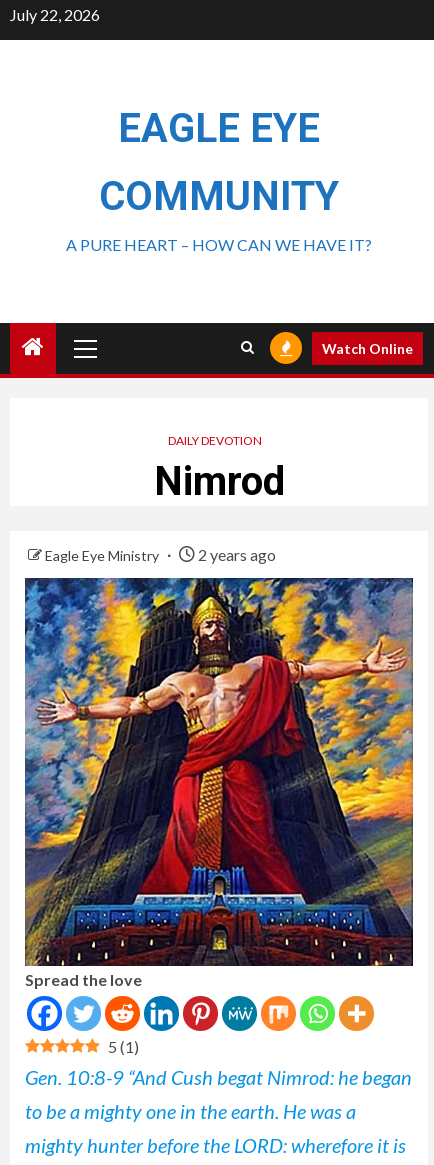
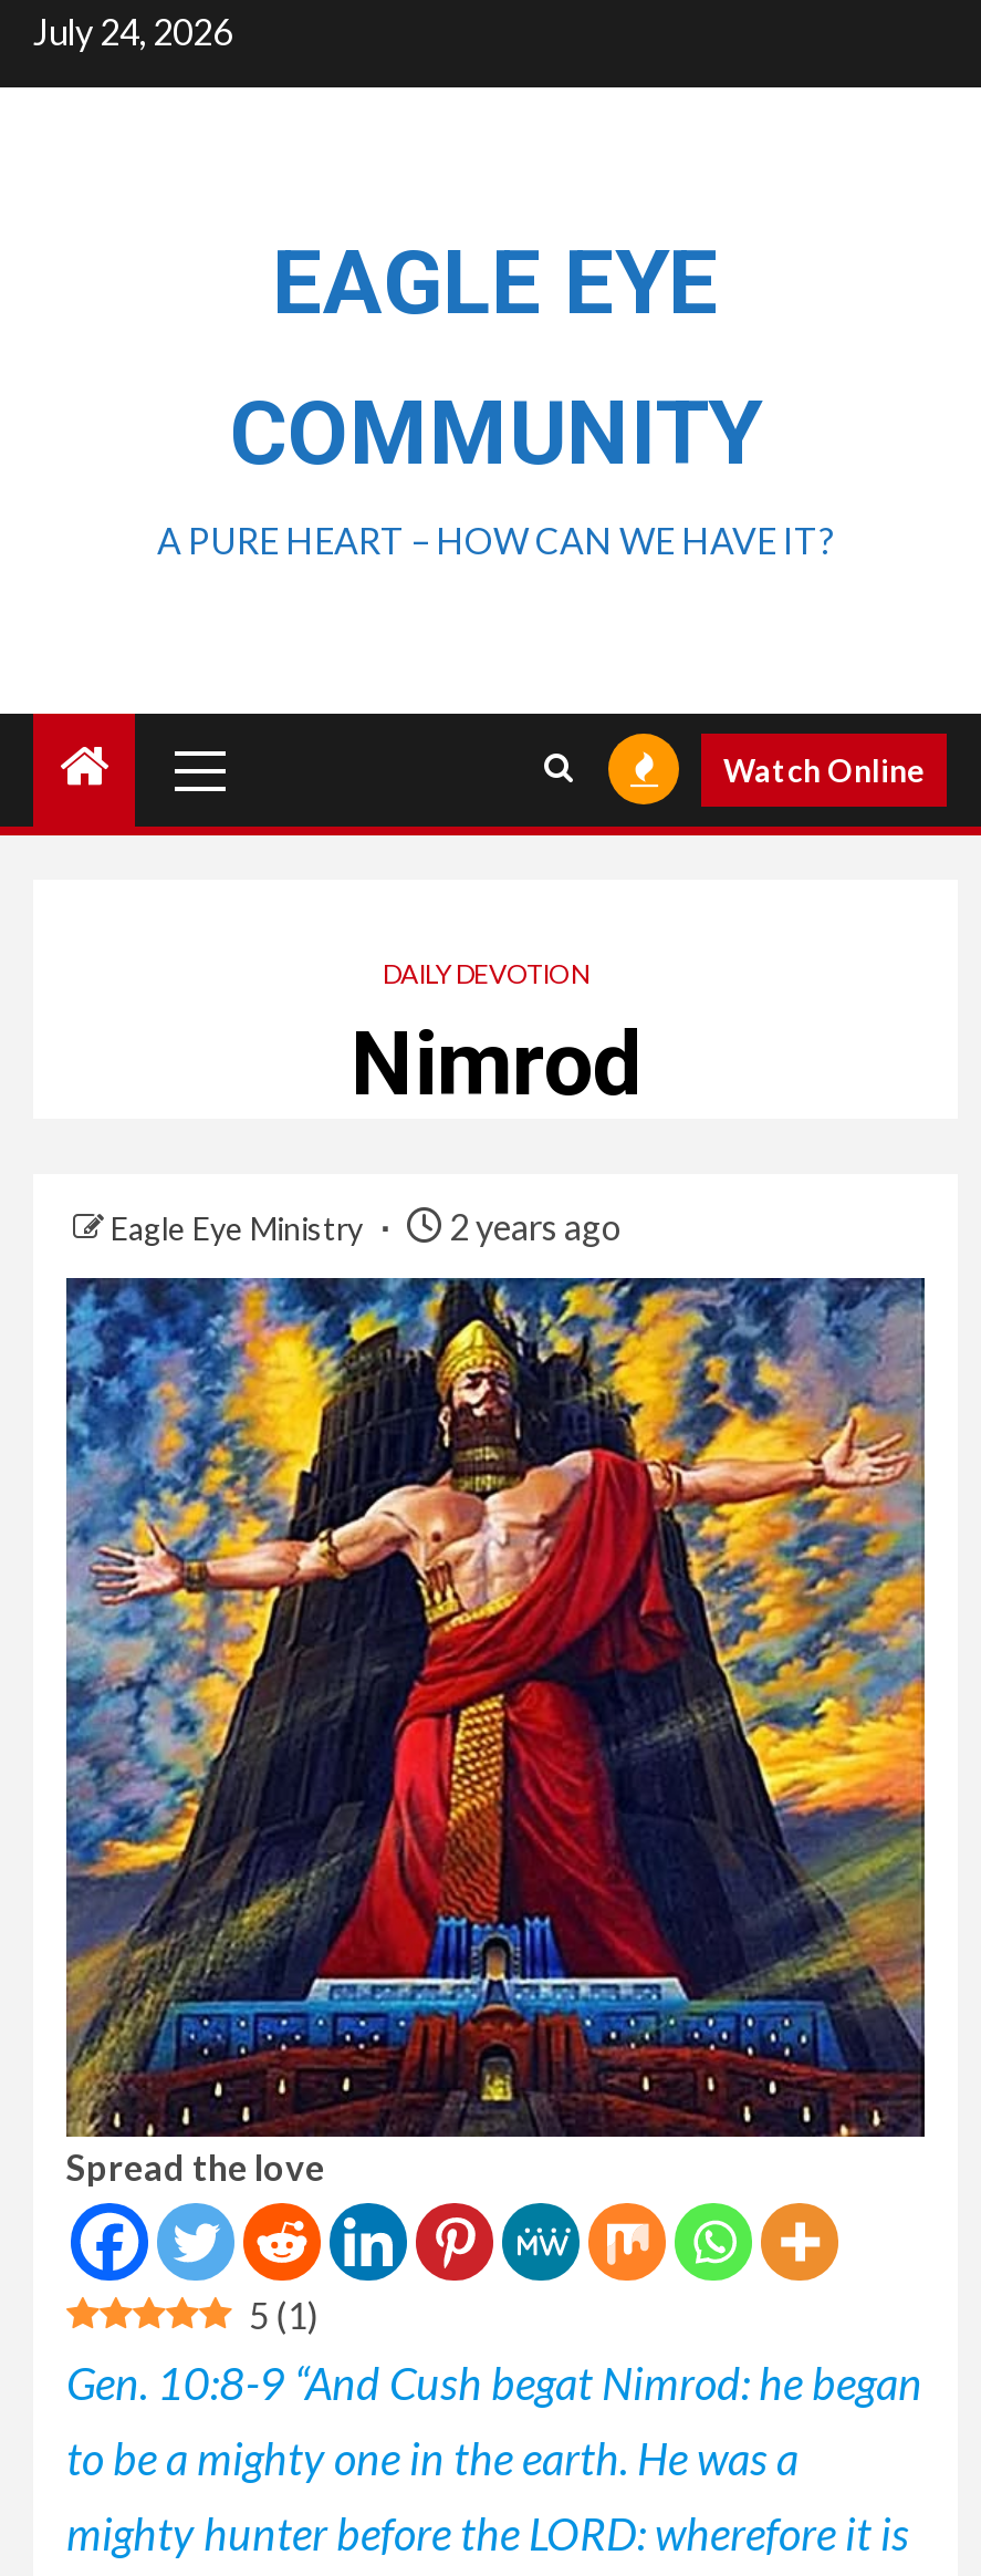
[10,5,100,24] July 22, 2026 -> [33,10,232,52] July 24, 2026

